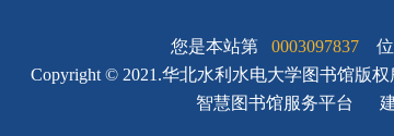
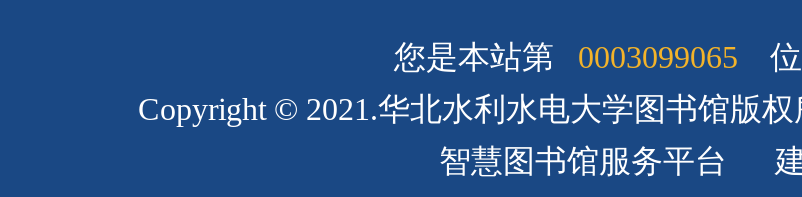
[271,37,359,55] 0003097837 -> [578,40,738,74] 0003099065

